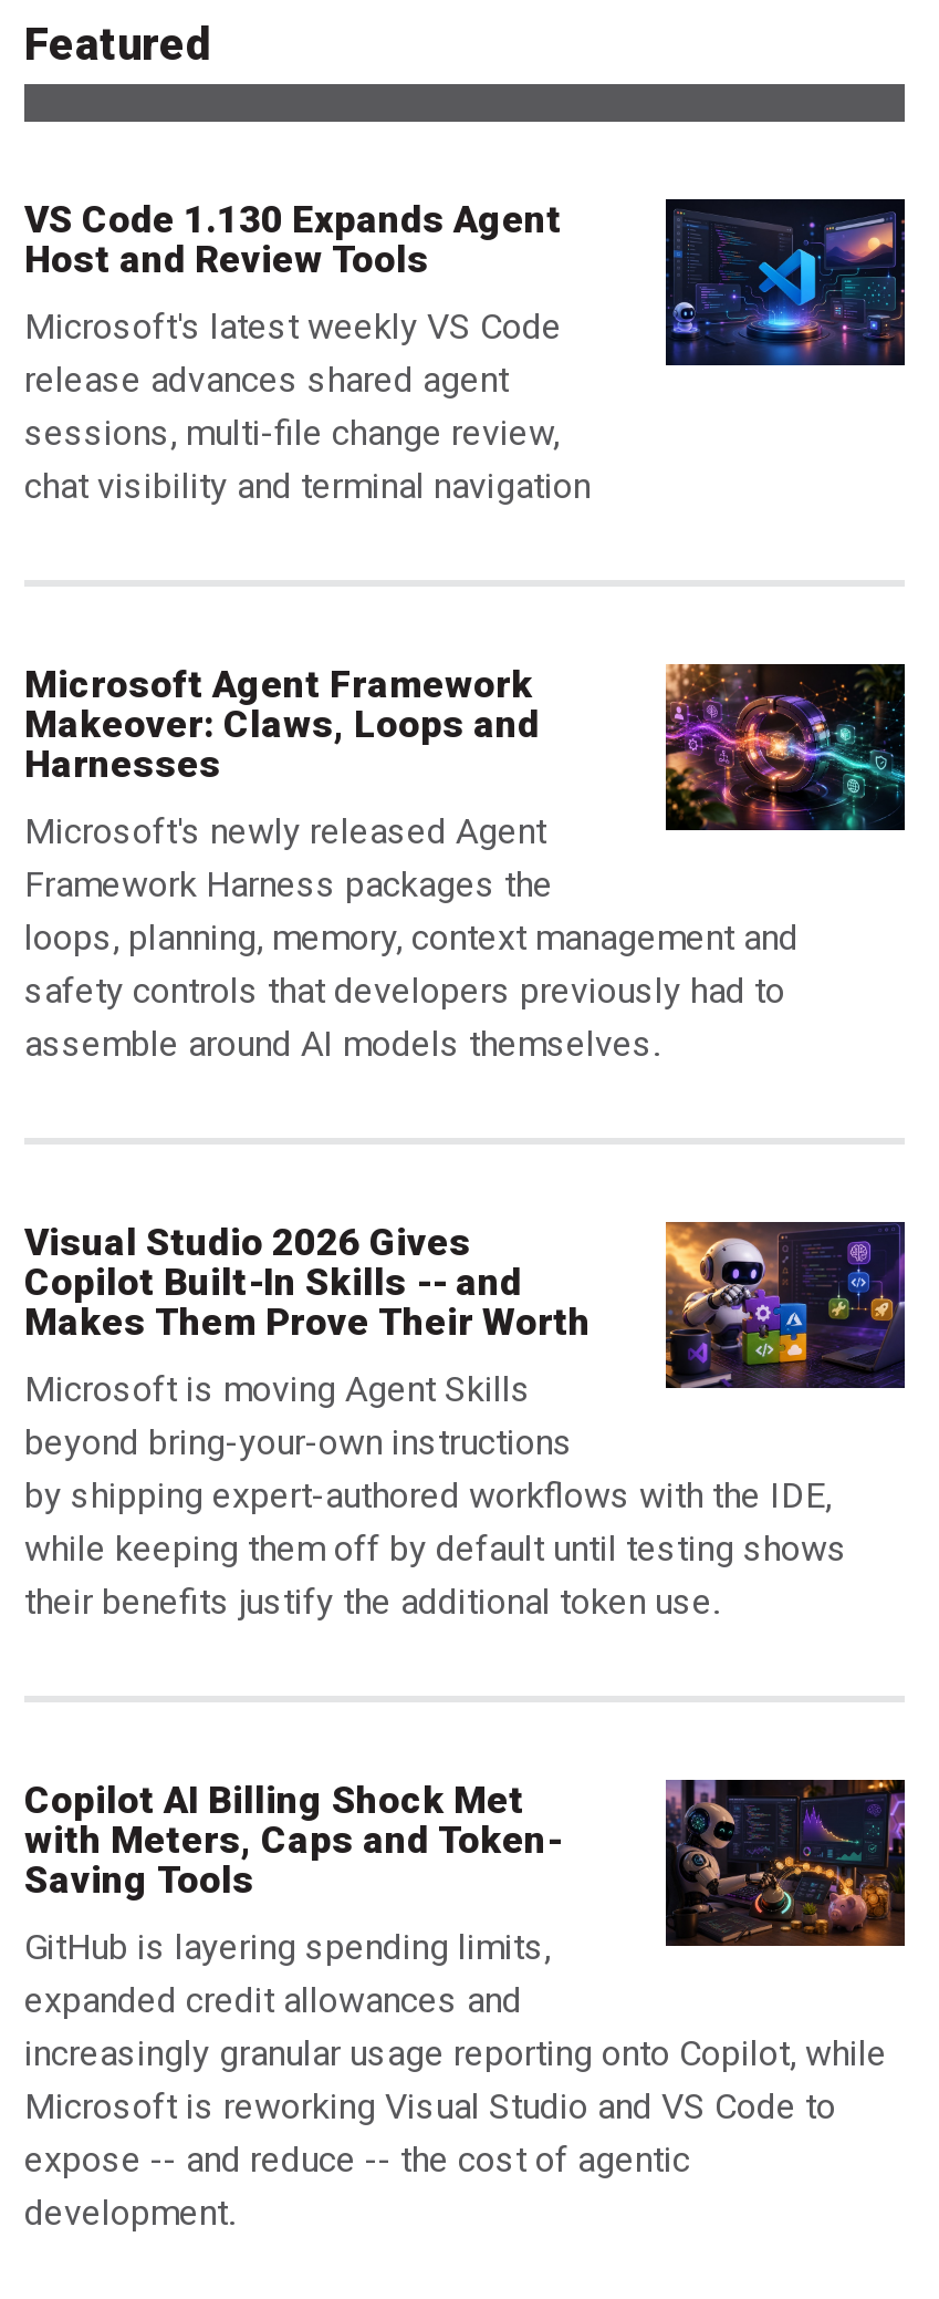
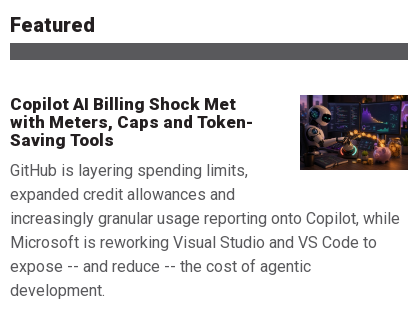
[24,197,907,507] [image] | VS Code 1.130 Expands Agent | Host and Review Tools | Microsoft's latest weekly VS Code | release advances shared agent | sessions, multi-file change review, | chat visibility and terminal navigation -> none
[24,661,907,1064] [image] | Microsoft Agent Framework | Makeover: Claws, Loops and | Harnesses | Microsoft's newly released Agent | Framework Harness packages the | loops, planning, memory, context management and | safety controls that developers previously had to | assemble around AI models themselves. -> none
[24,1219,907,1622] [image] | Visual Studio 2026 Gives | Copilot Built-In Skills -- and | Makes Them Prove Their Worth | Microsoft is moving Agent Skills | beyond bring-your-own instructions | by shipping expert-authored workflows with the IDE, | while keeping them off by default until testing shows | their benefits justify the additional token use. -> none

